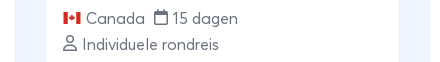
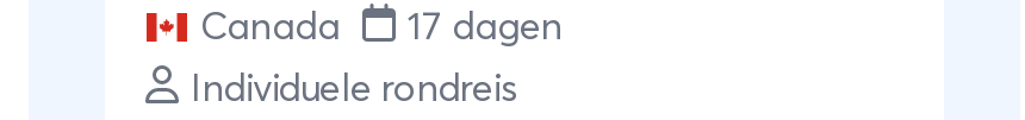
[86,11,238,27] Canada 15 dagen -> [200,10,563,48] Canada 17 dagen

